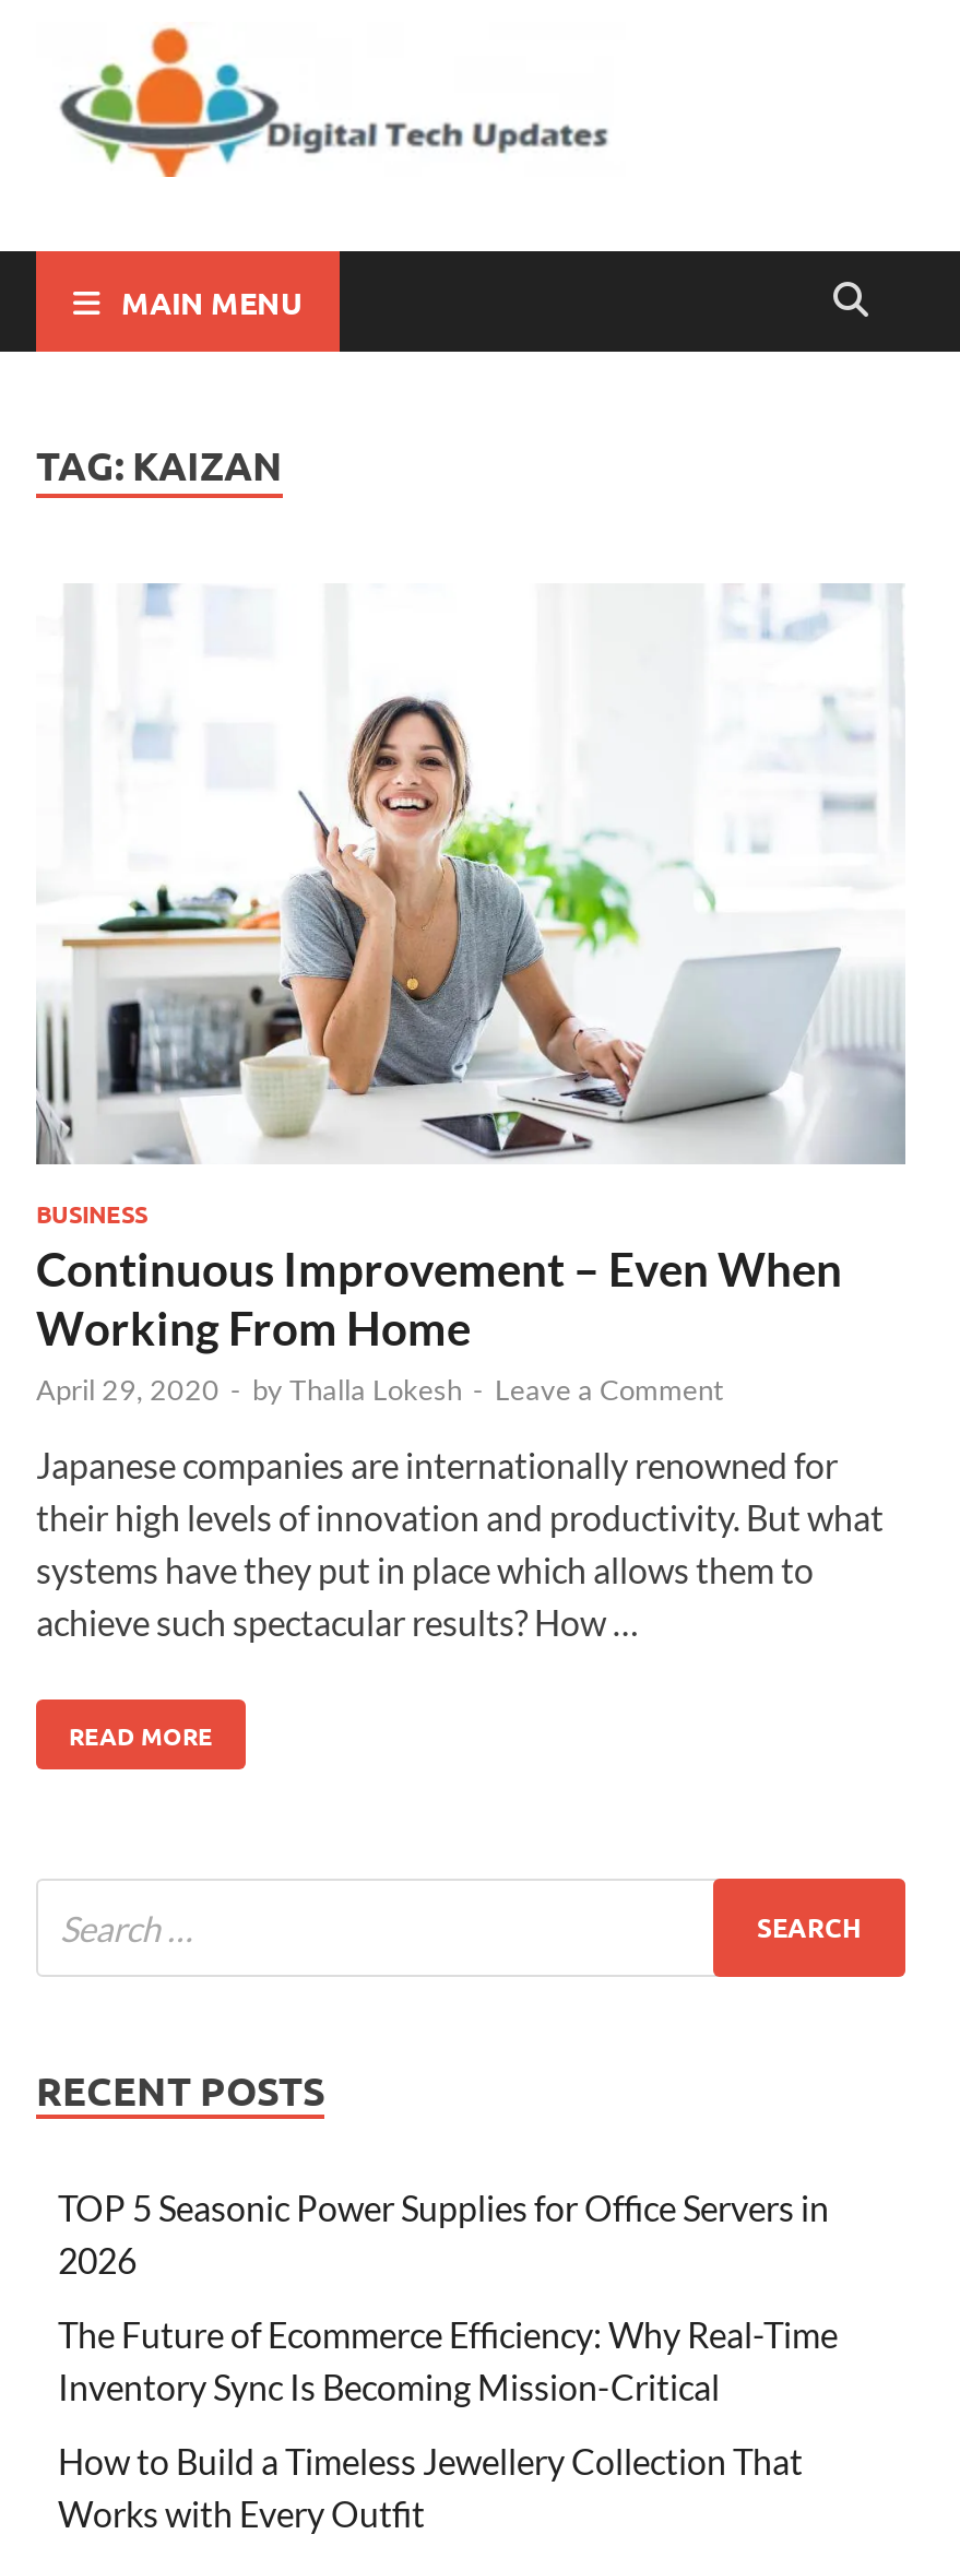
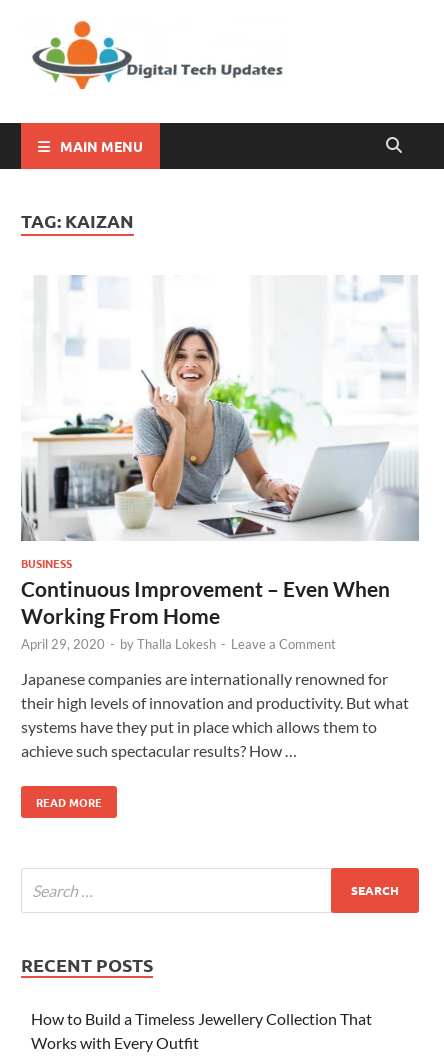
[58,2186,838,2406] TOP 5 Seasonic Power Supplies for Office Servers in | 2026 | The Future of Ecommerce Efficiency: Why Real-Time | Inventory Sync Is Becoming Mission-Critical -> none

